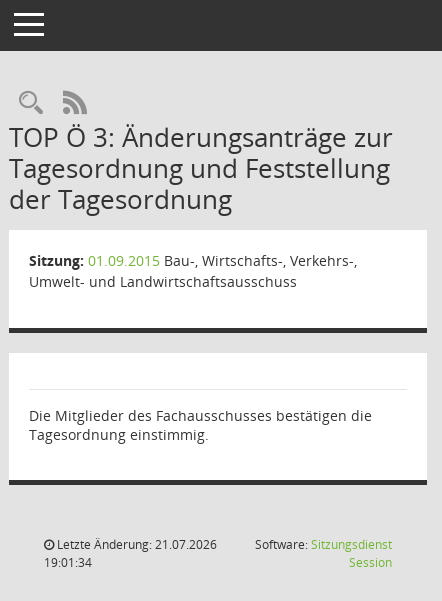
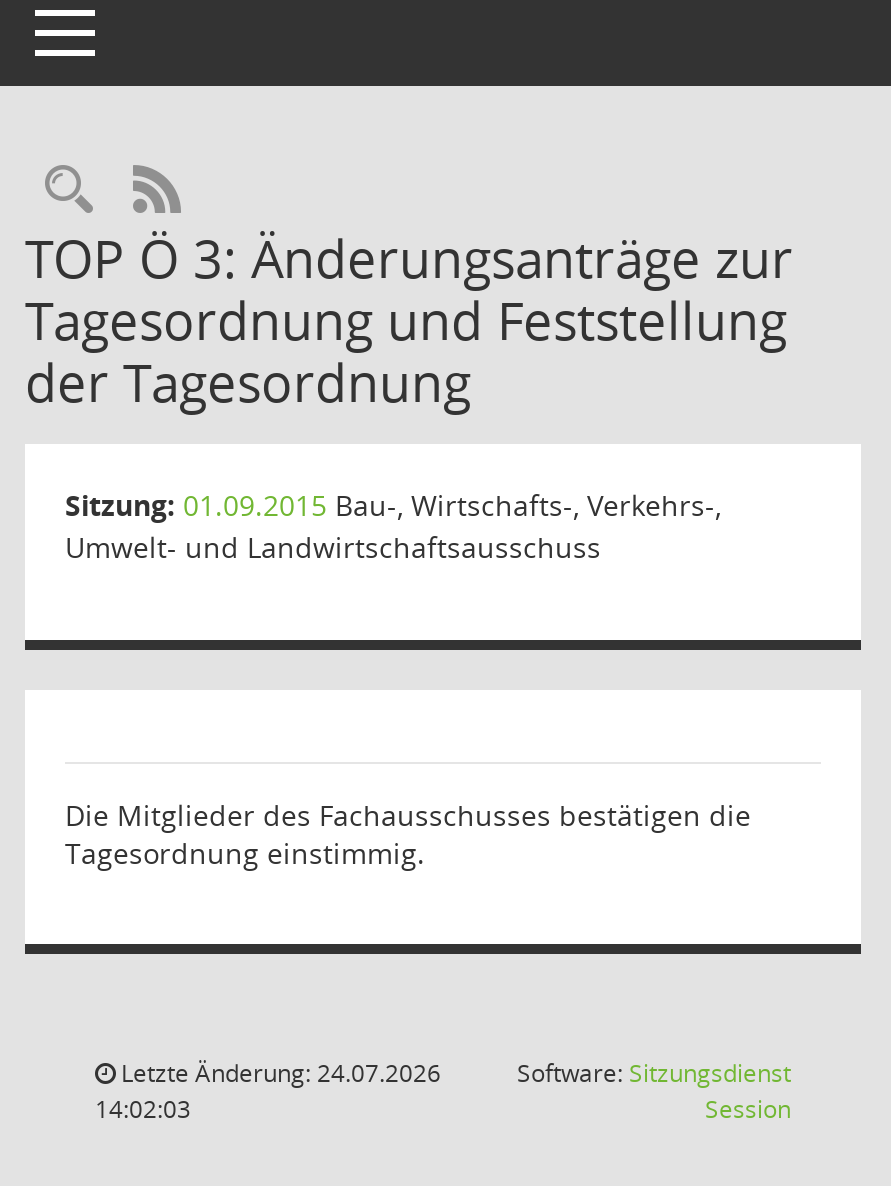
[54,536,217,553] Letzte Änderung: 21.07.2026 -> [115,1056,441,1090] Letzte Änderung: 24.07.2026
[44,554,92,571] 19:01:34 -> [95,1092,191,1126] 14:02:03

